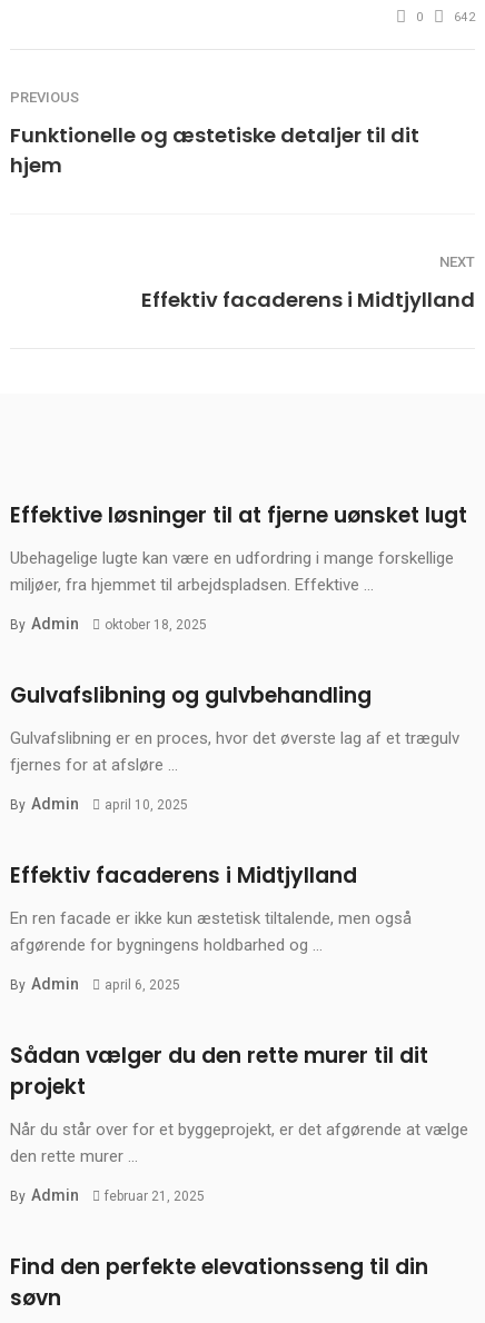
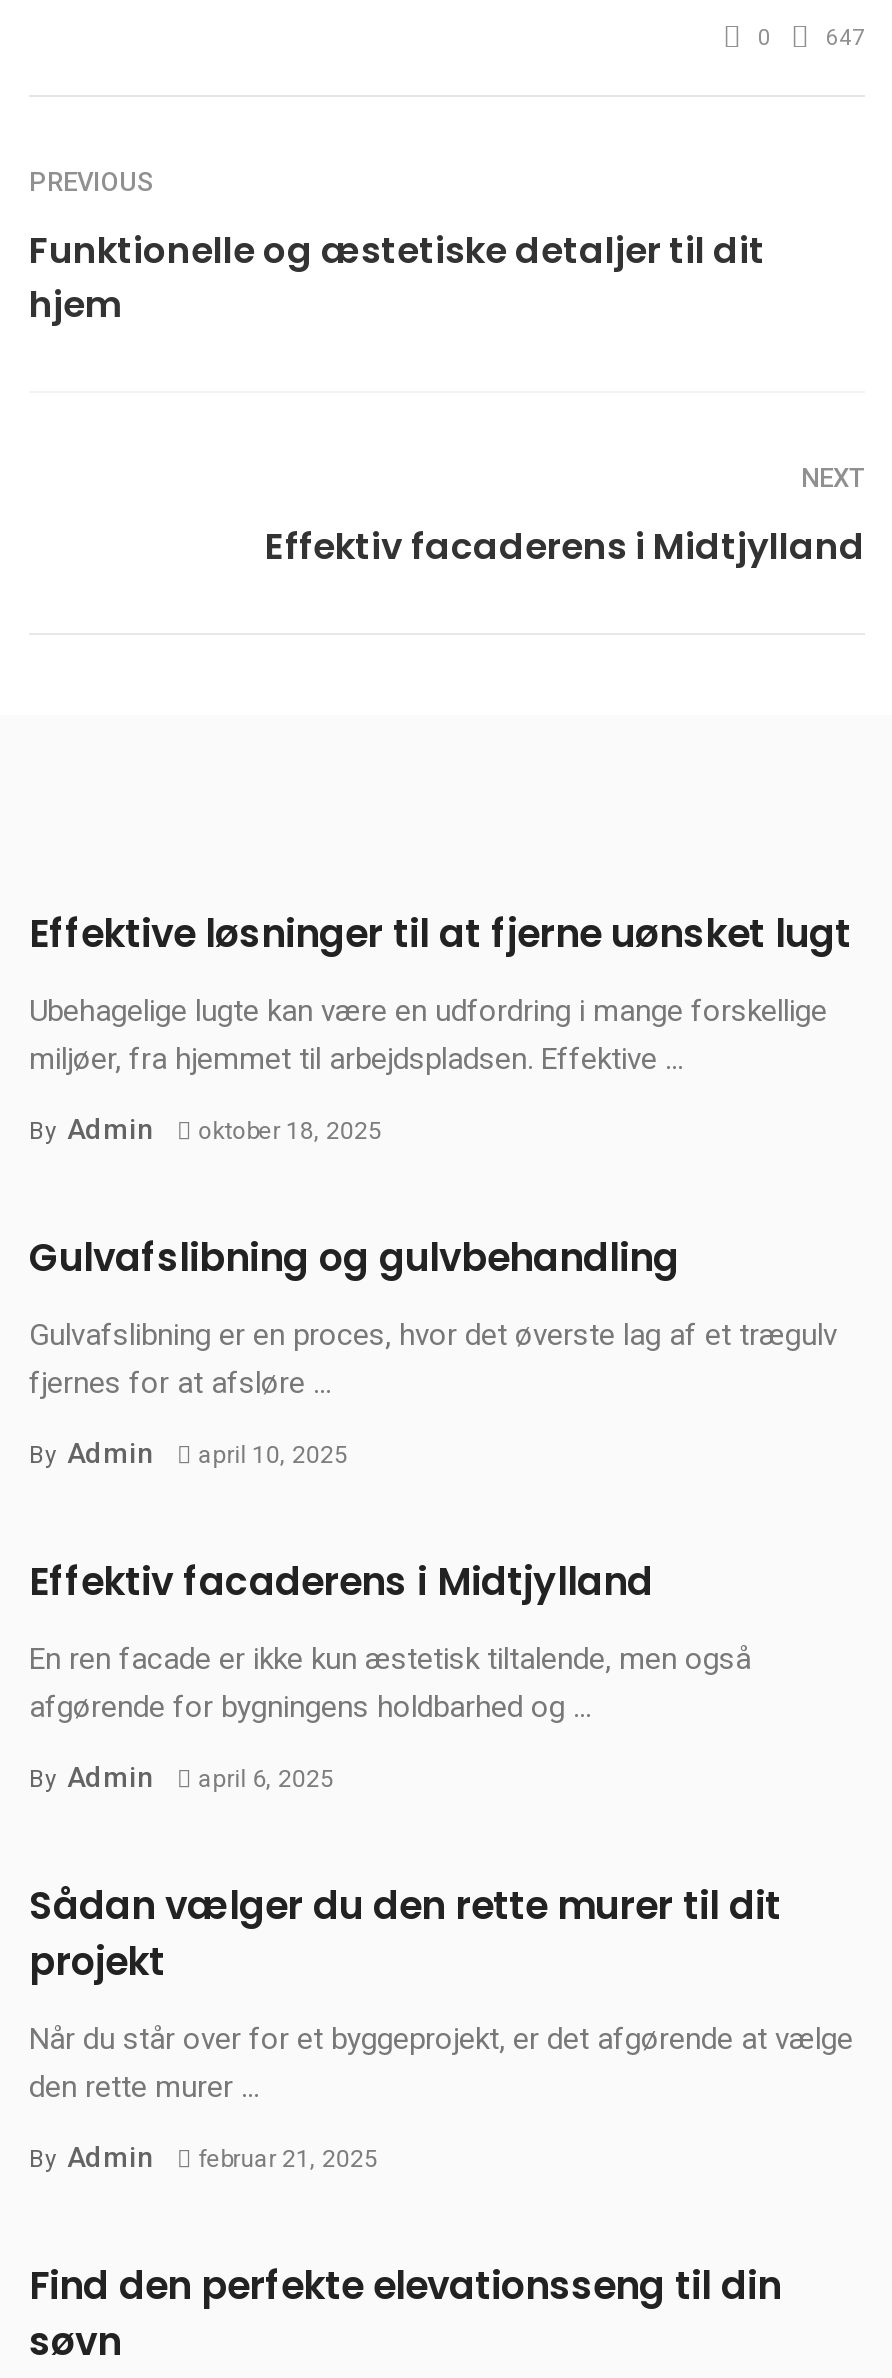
[453,10,475,25] 642 -> [826,25,865,51] 647

